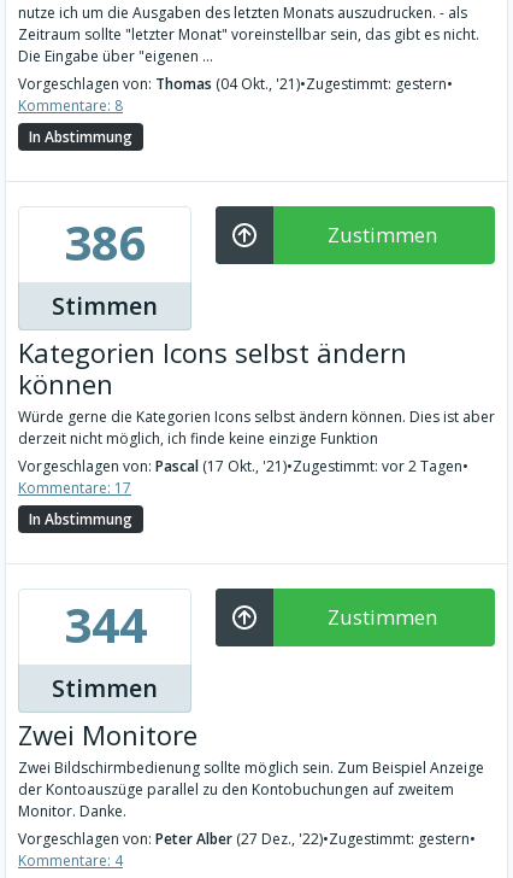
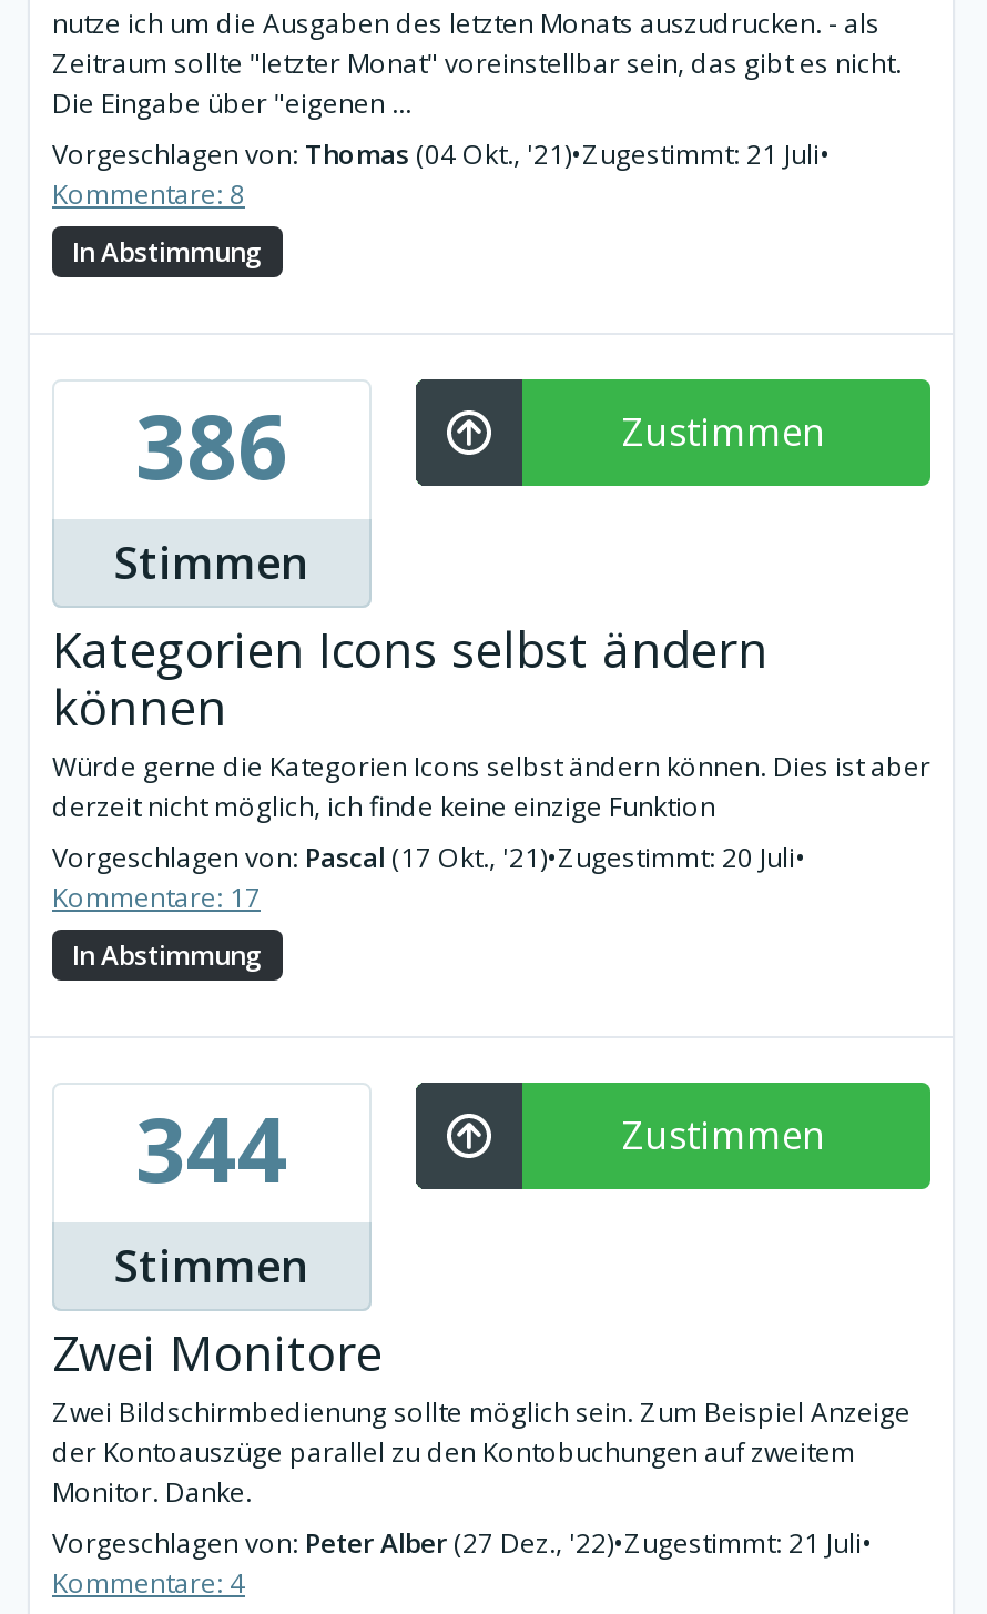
[18,74,453,94] Vorgeschlagen von: Thomas (04 Okt., '21) •Zugestimmt: gestern• -> [52,135,831,173] Vorgeschlagen von: Thomas (04 Okt., '21) •Zugestimmt: 21 Juli•
[18,456,468,476] Vorgeschlagen von: Pascal (17 Okt., '21) •Zugestimmt: vor 2 Tagen• -> [52,839,806,876] Vorgeschlagen von: Pascal (17 Okt., '21) •Zugestimmt: 20 Juli•
[18,829,476,849] Vorgeschlagen von: Peter Alber (27 Dez., '22)•Zugestimmt: gestern• -> [52,1524,873,1562] Vorgeschlagen von: Peter Alber (27 Dez., '22)•Zugestimmt: 21 Juli•

